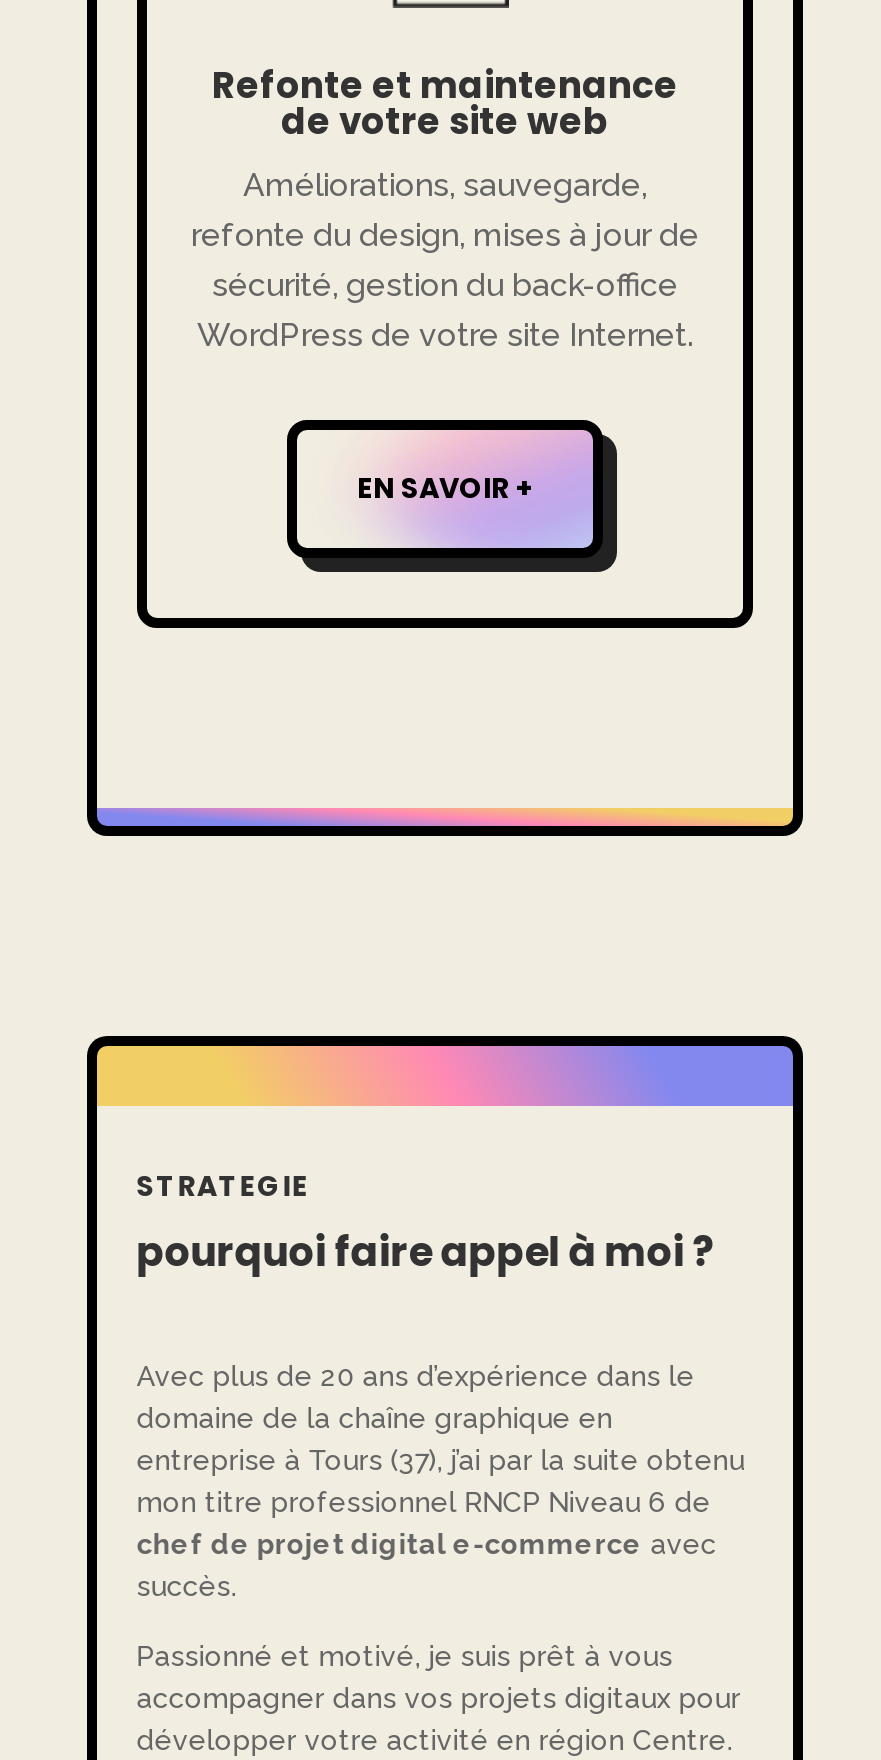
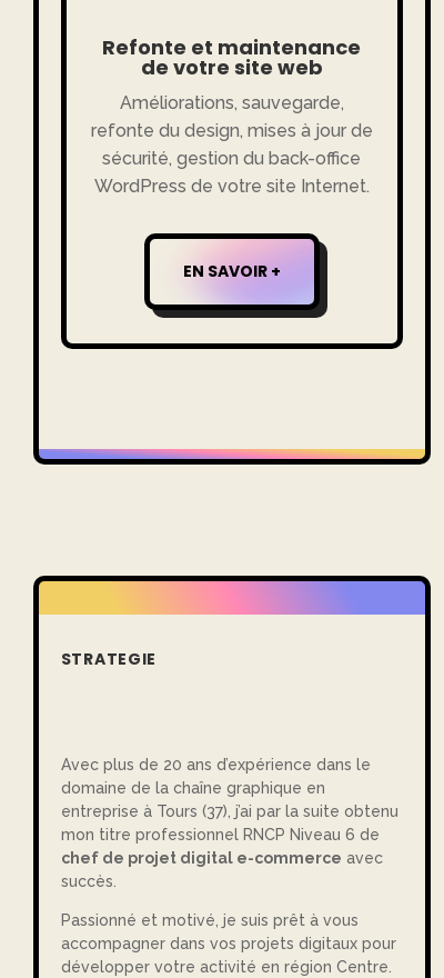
[137,1224,715,1280] pourquoi faire appel à moi ? -> none

